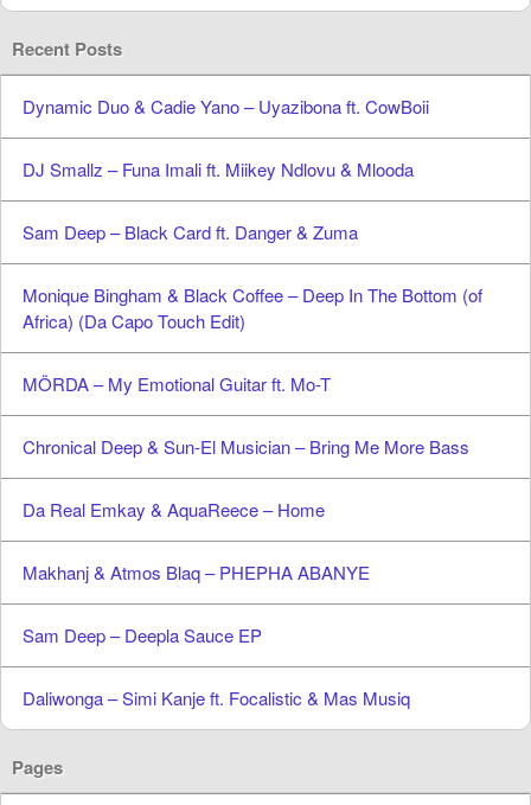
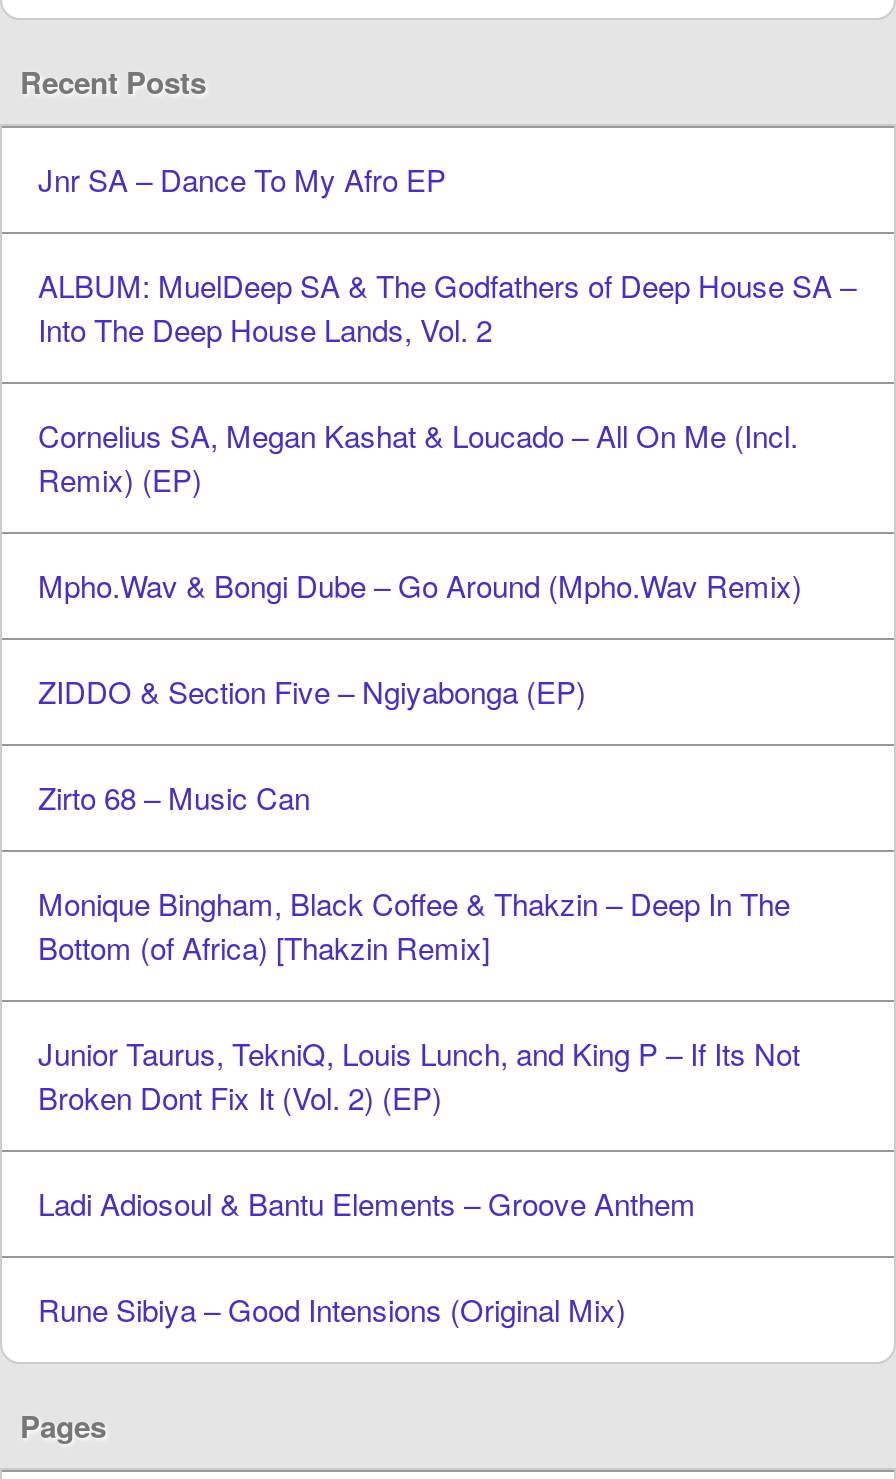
[23,94,429,119] Dynamic Duo & Cadie Yano – Uyazibona ft. CowBoii -> [38,158,446,200] Jnr SA – Dance To My Afro EP
[23,156,414,181] DJ Smallz – Funa Imali ft. Miikey Ndlovu & Mlooda -> [38,264,856,350] ALBUM: MuelDeep SA & The Godfathers of Deep House SA – | Into The Deep House Lands, Vol. 2
[23,219,358,244] Sam Deep – Black Card ft. Danger & Zuma -> [38,414,798,500] Cornelius SA, Megan Kashat & Loucado – All On Me (Incl. | Remix) (EP)
[23,282,482,333] Monique Bingham & Black Coffee – Deep In The Bottom (of | Africa) (Da Capo Touch Edit) -> [38,564,802,606] Mpho.Wav & Bongi Dube – Go Around (Mpho.Wav Remix)
[23,371,331,396] MÖRDA – My Emotional Guitar ft. Mo-T -> [38,670,586,712] ZIDDO & Section Five – Ngiyabonga (EP)
[23,434,469,459] Chronical Deep & Sun-El Musician – Bring Me More Bass -> [38,776,310,818] Zirto 68 – Music Can
[23,497,325,522] Da Real Emkay & AquaReece – Home -> [38,882,790,968] Monique Bingham, Black Coffee & Thakzin – Deep In The | Bottom (of Africa) [Thakzin Remix]
[23,560,370,584] Makhanj & Atmos Blaq – PHEPHA ABANYE -> [38,1032,800,1118] Junior Taurus, TekniQ, Louis Lunch, and King P – If Its Not | Broken Dont Fix It (Vol. 2) (EP)
[23,622,262,647] Sam Deep – Deepla Sauce EP -> [38,1182,696,1224] Ladi Adiosoul & Bantu Elements – Groove Anthem
[23,685,410,710] Daliwonga – Simi Kanje ft. Focalistic & Mas Musiq -> [38,1288,626,1330] Rune Sibiya – Good Intensions (Original Mix)

